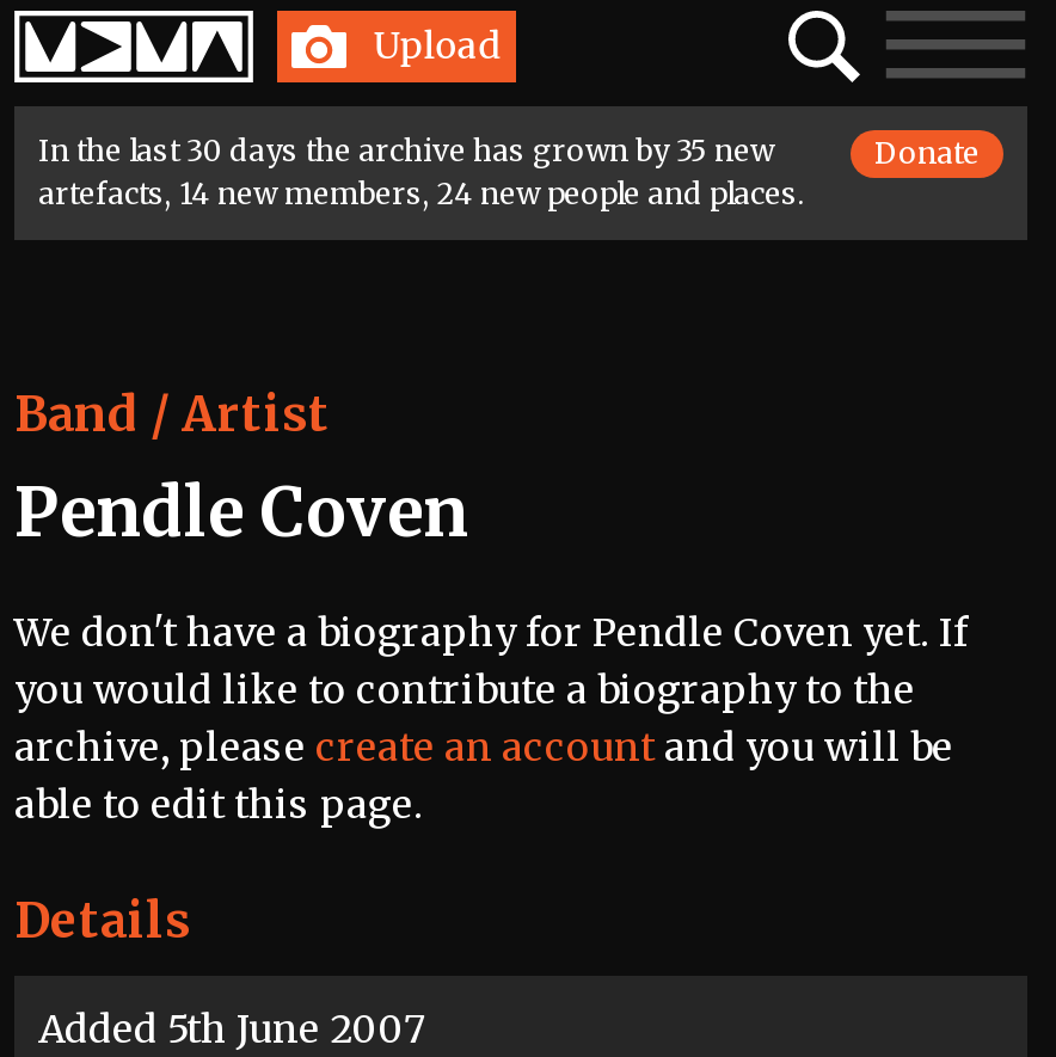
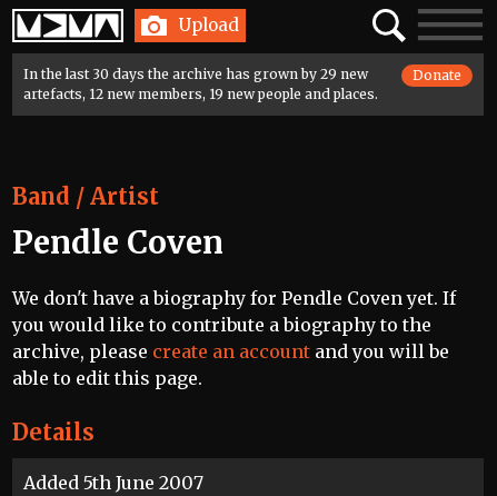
[38,133,774,168] In the last 30 days the archive has grown by 35 new -> [23,66,368,82] In the last 30 days the archive has grown by 29 new
[38,176,805,211] artefacts, 14 new members, 24 new people and places. -> [23,86,378,102] artefacts, 12 new members, 19 new people and places.

